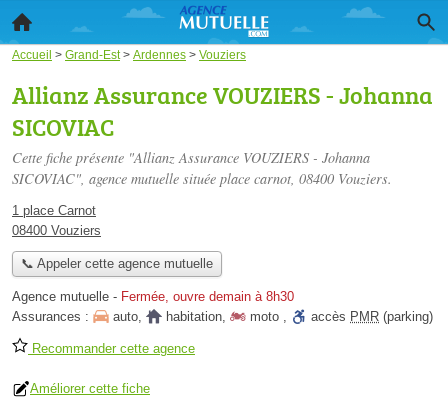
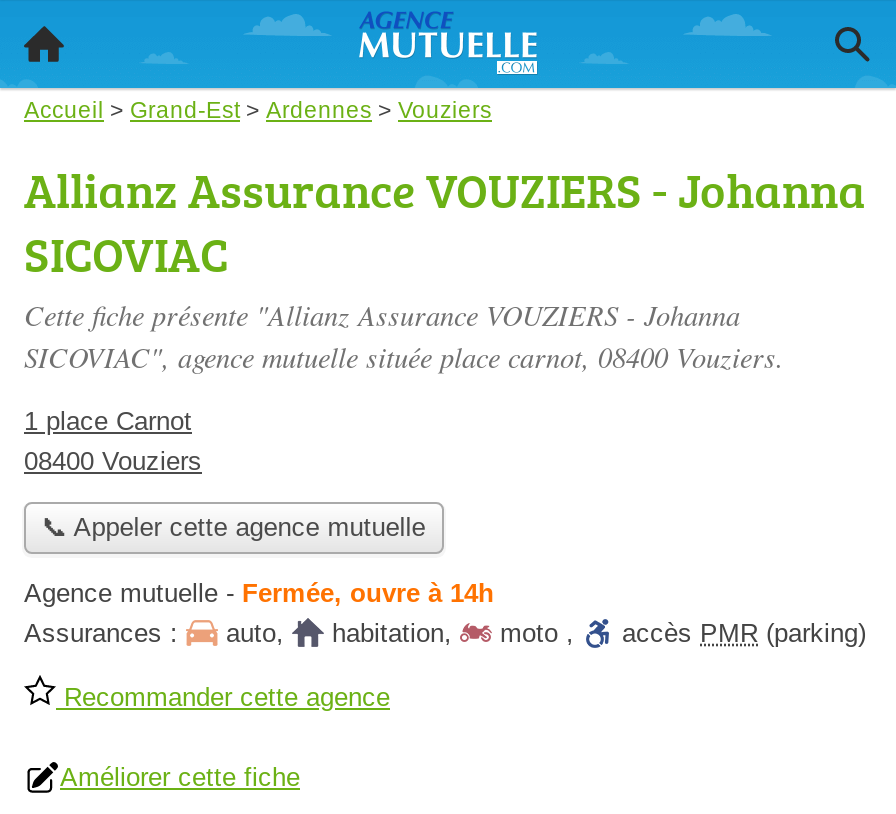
[12,289,294,304] Agence mutuelle - Fermée, ouvre demain à 8h30 -> [24,579,494,609] Agence mutuelle - Fermée, ouvre à 14h

